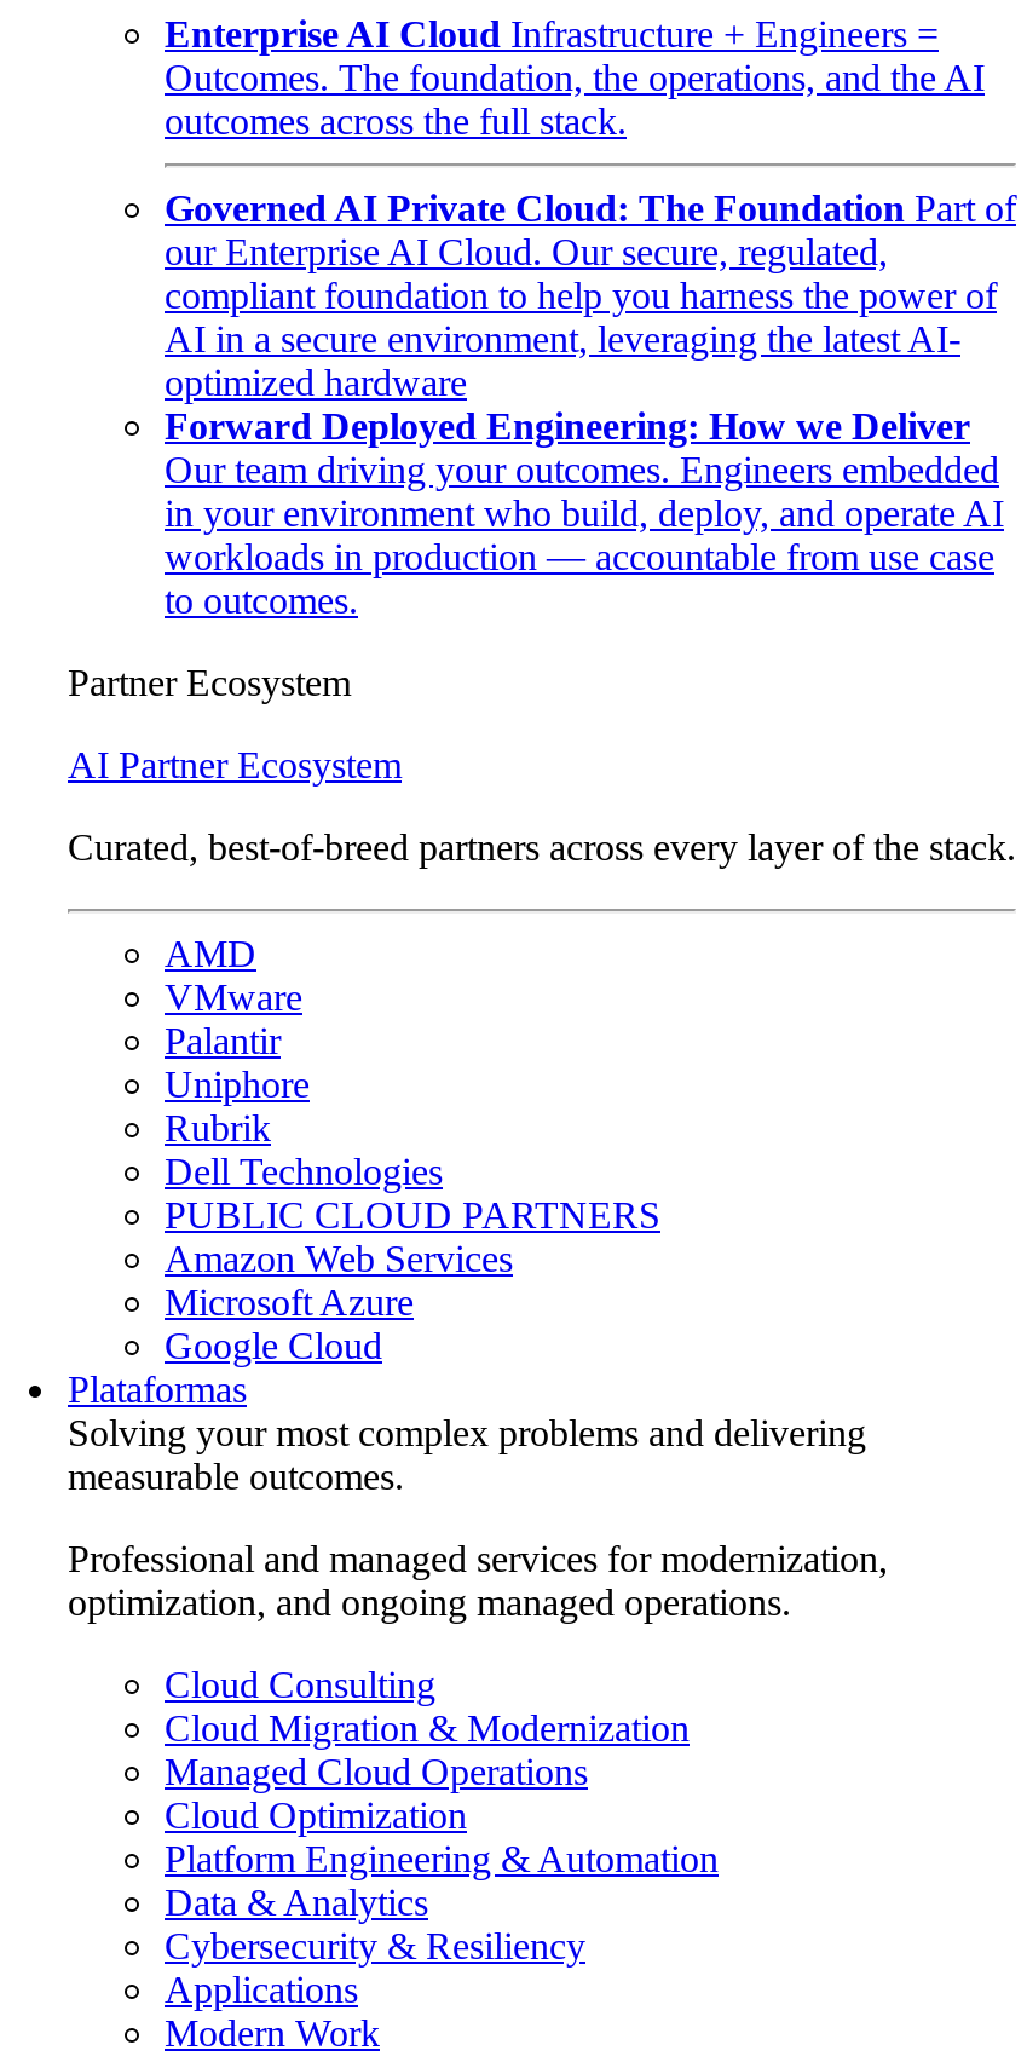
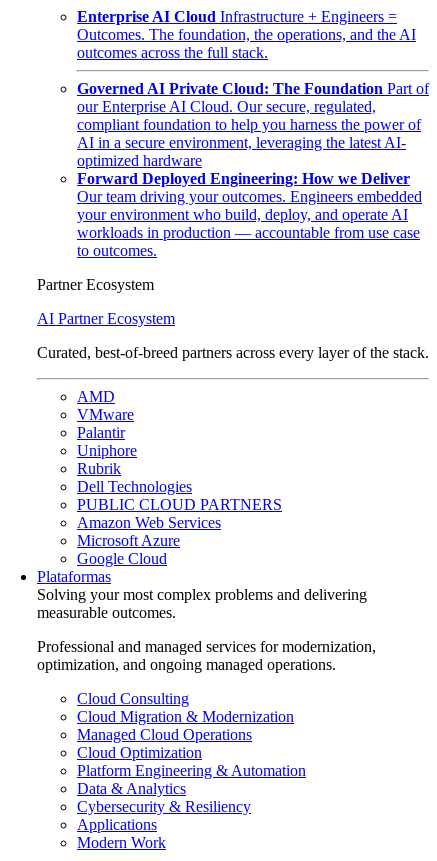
[165,493,1004,534] in your environment who build, deploy, and operate AI -> [77,206,408,223] your environment who build, deploy, and operate AI

